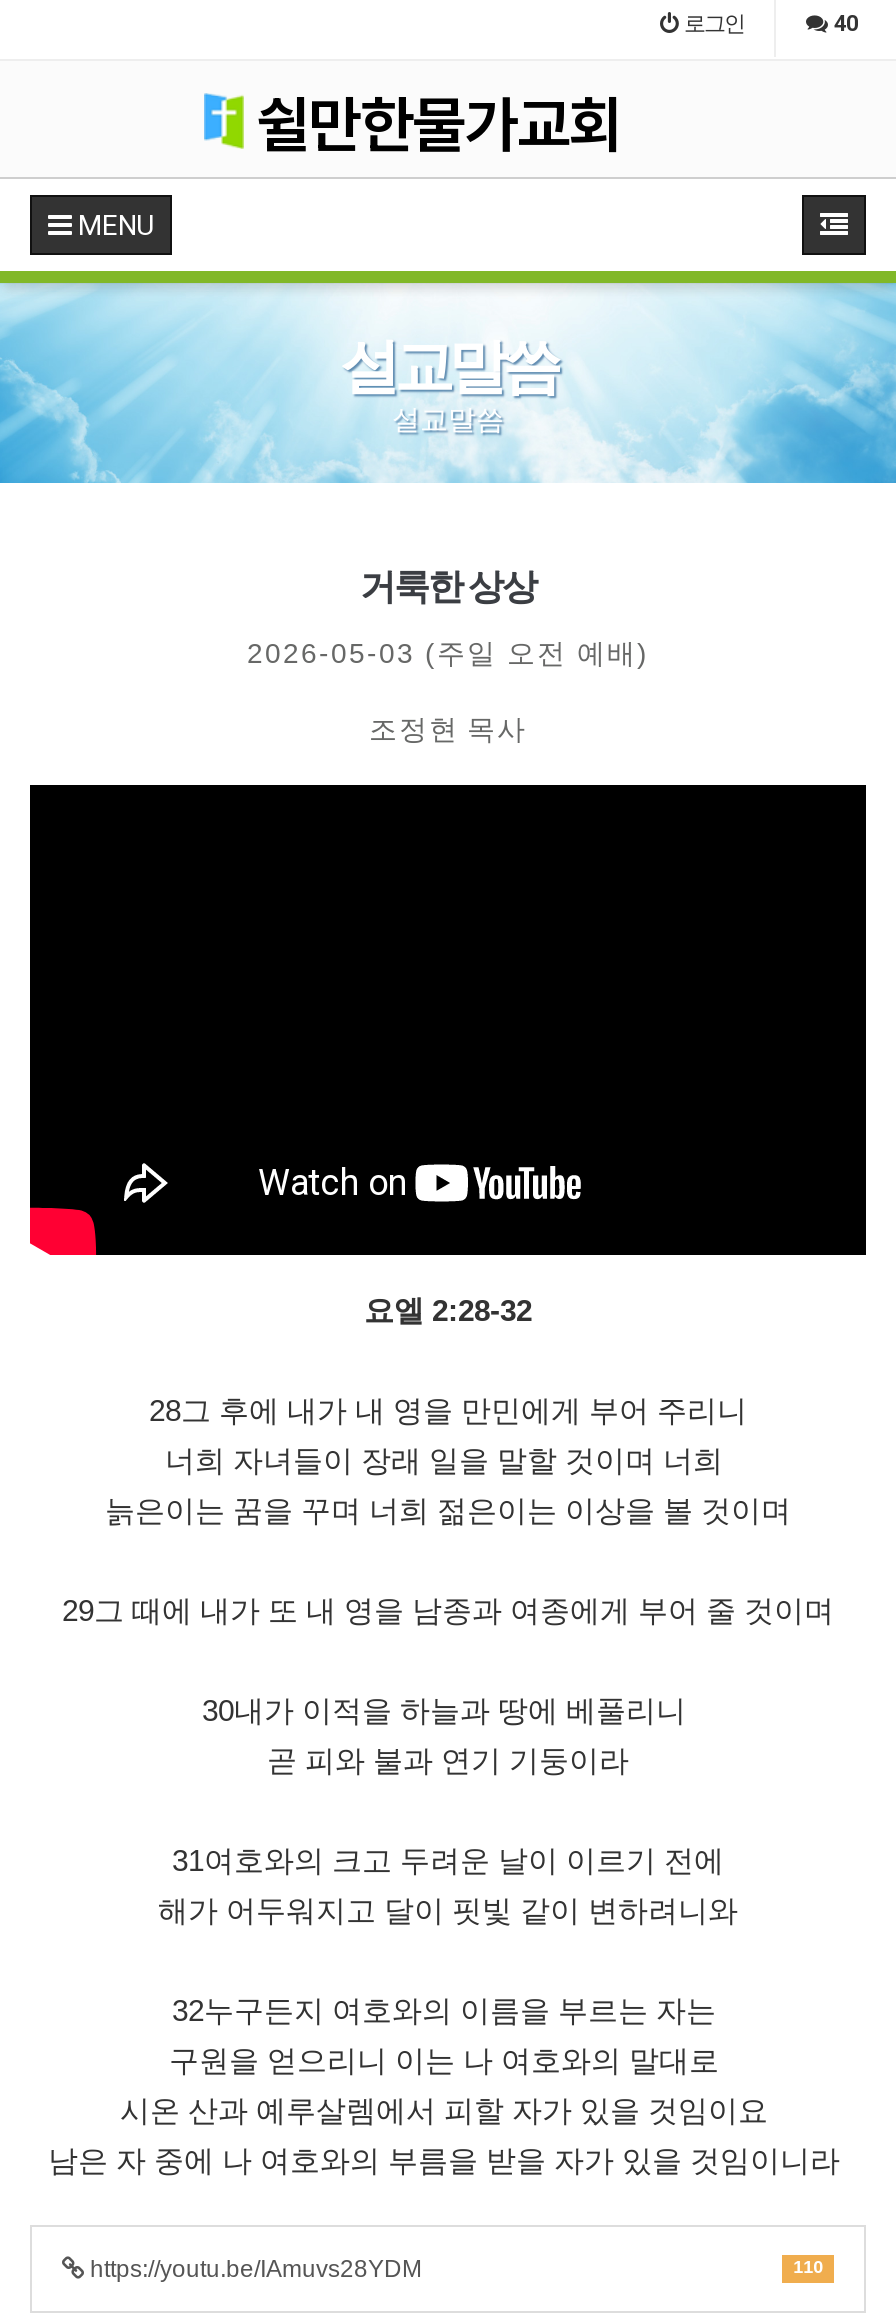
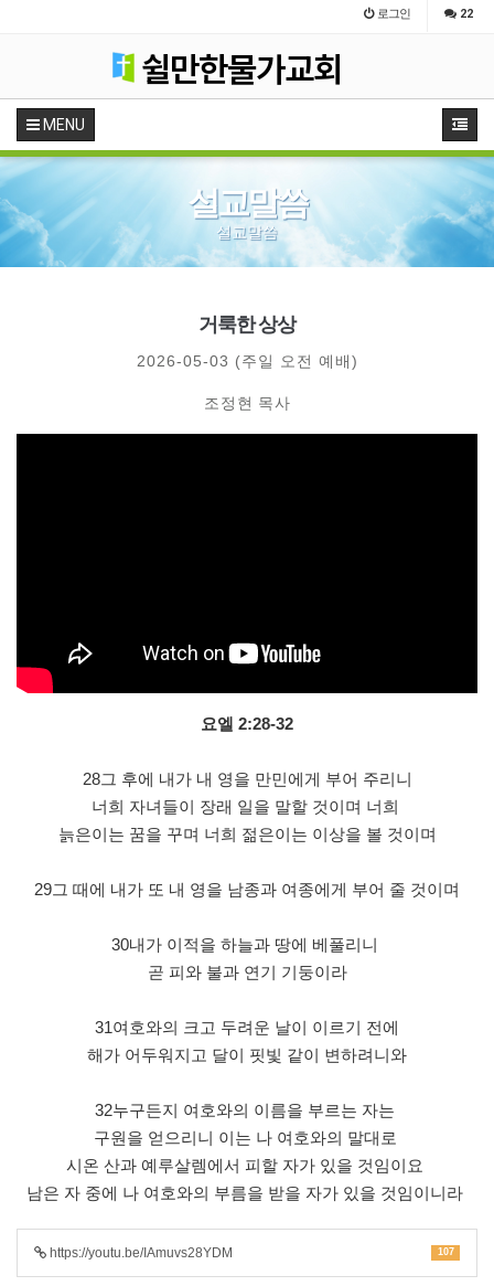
[834,11,858,37] 40 -> [460,7,473,21] 22
[793,2257,823,2277] 110 -> [437,1246,454,1257] 107

